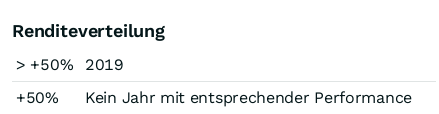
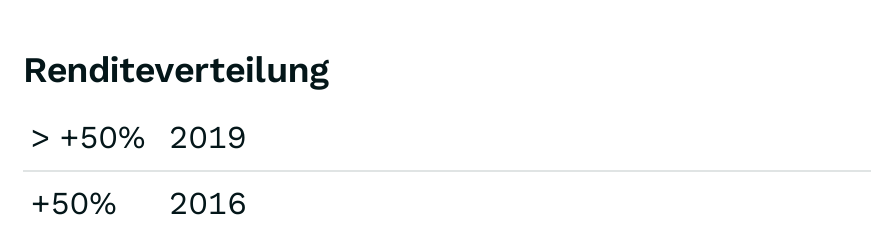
[85,88,412,107] Kein Jahr mit entsprechender Performance -> [169,184,247,222] 2016

